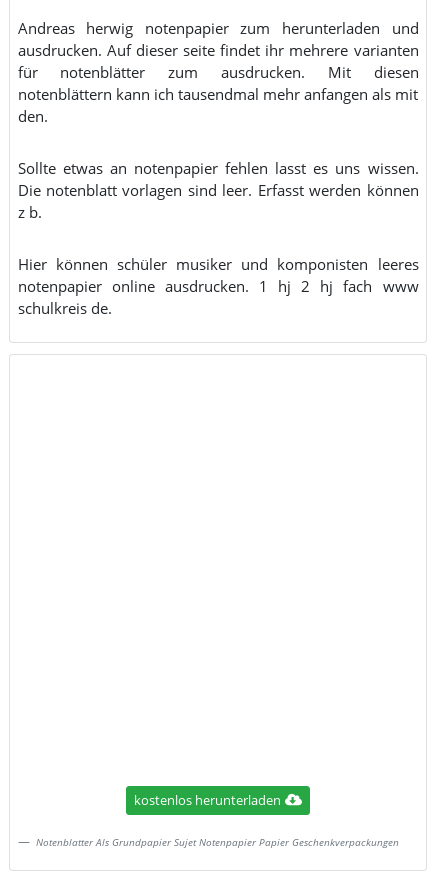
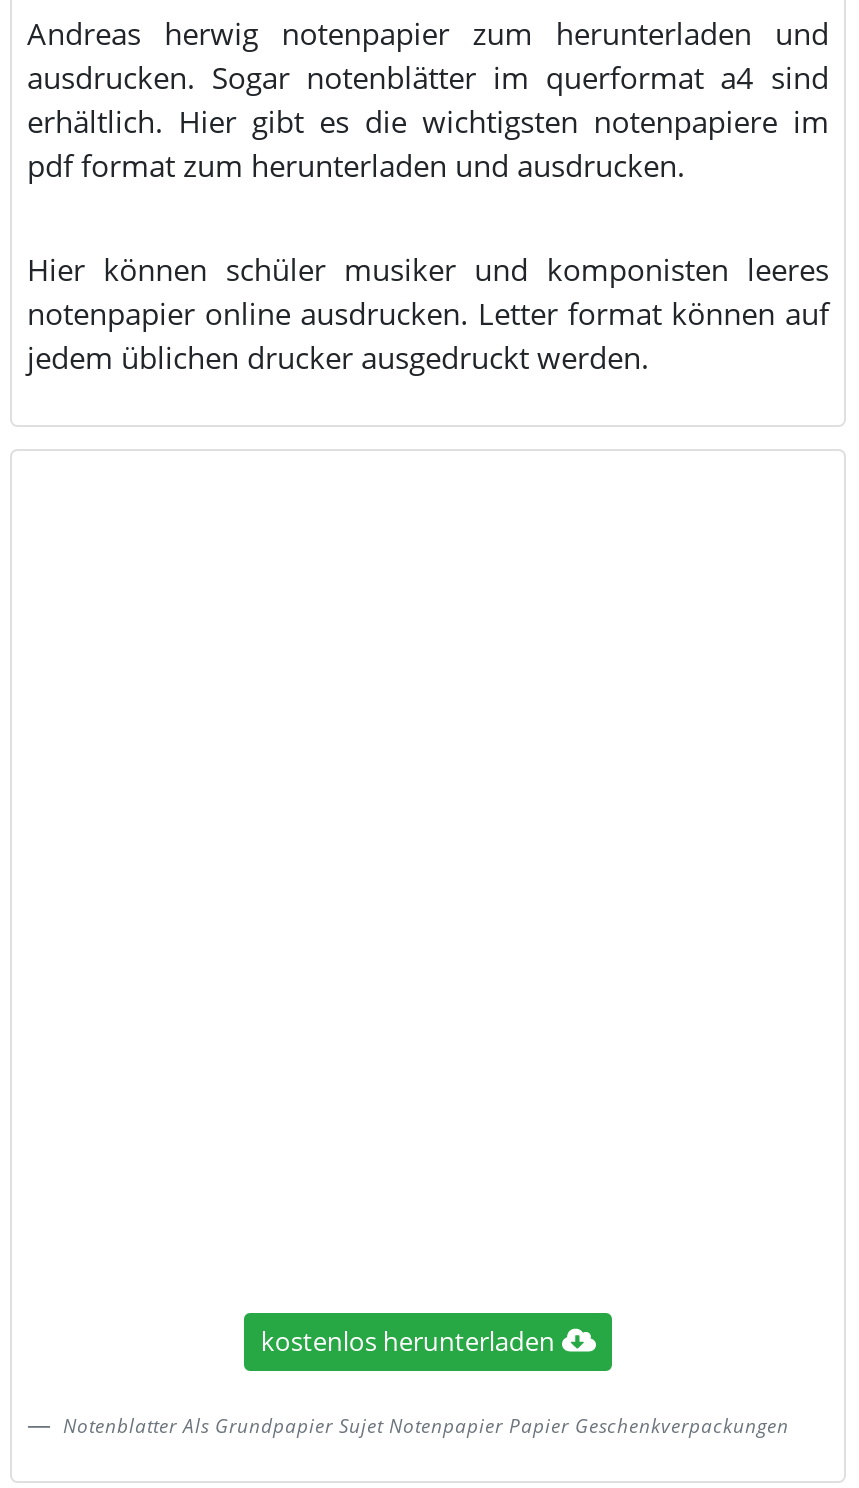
[17,40,418,222] ausdrucken. Auf dieser seite findet ihr mehrere varianten | für notenblätter zum ausdrucken. Mit diesen | notenblättern kann ich tausendmal mehr anfangen als mit | den. | Sollte etwas an notenpapier fehlen lasst es uns wissen. | Die notenblatt vorlagen sind leer. Erfasst werden können | z b. -> [27,58,829,186] ausdrucken. Sogar notenblätter im querformat a4 sind | erhältlich. Hier gibt es die wichtigsten notenpapiere im | pdf format zum herunterladen und ausdrucken.
[17,276,418,318] notenpapier online ausdrucken. 1 hj 2 hj fach www | schulkreis de. -> [27,294,829,378] notenpapier online ausdrucken. Letter format können auf | jedem üblichen drucker ausgedruckt werden.

